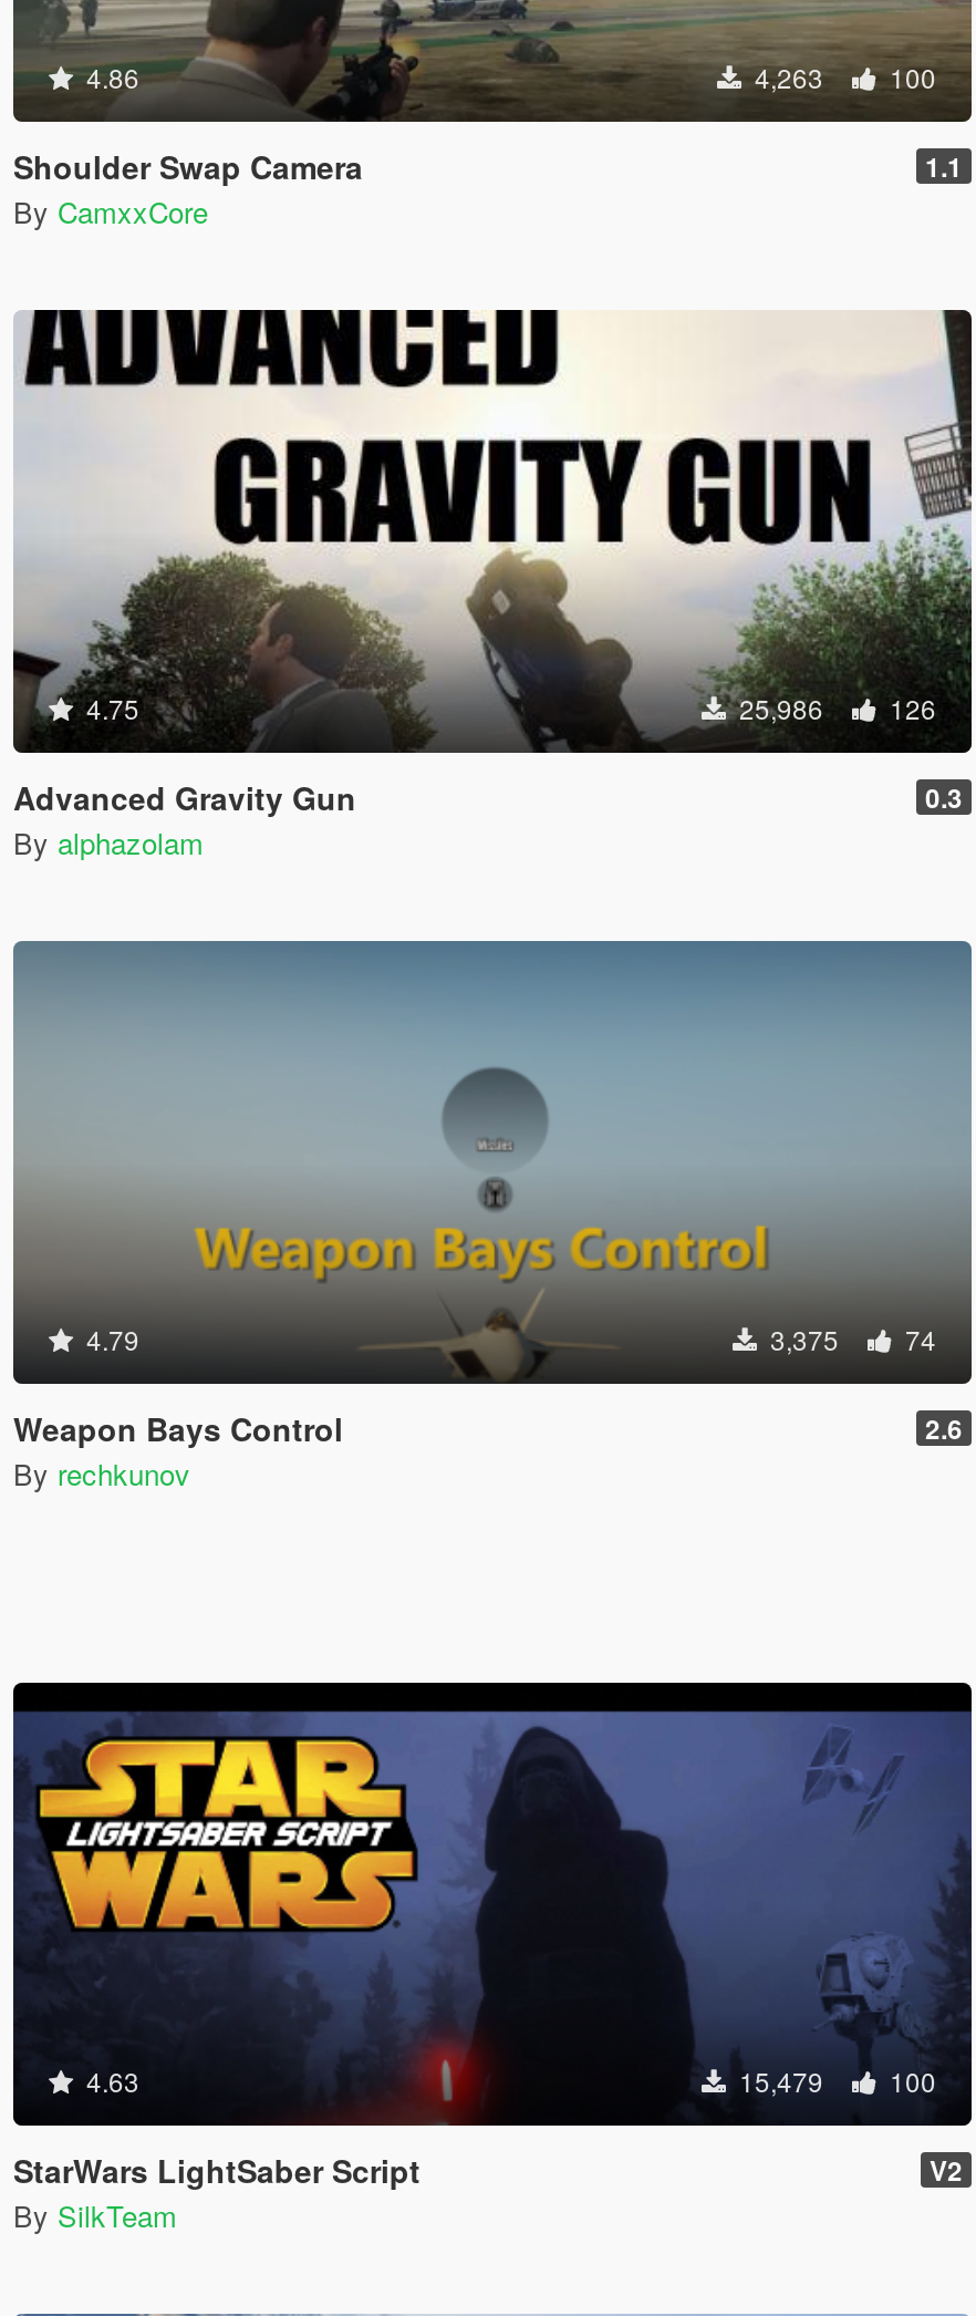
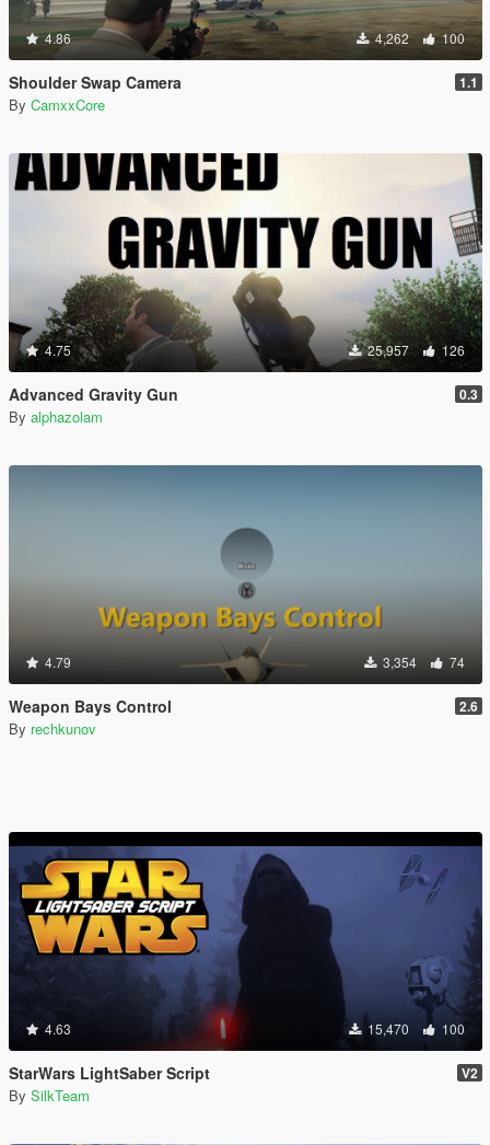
[748,58,936,95] 4,263 100 -> [372,28,465,47] 4,262 100
[733,689,936,726] 25,986 126 -> [364,340,465,359] 25,957 126
[764,1320,936,1357] 3,375 74 -> [380,652,465,671] 3,354 74
[733,2061,936,2099] 15,479 100 -> [364,1019,465,1038] 15,470 100

